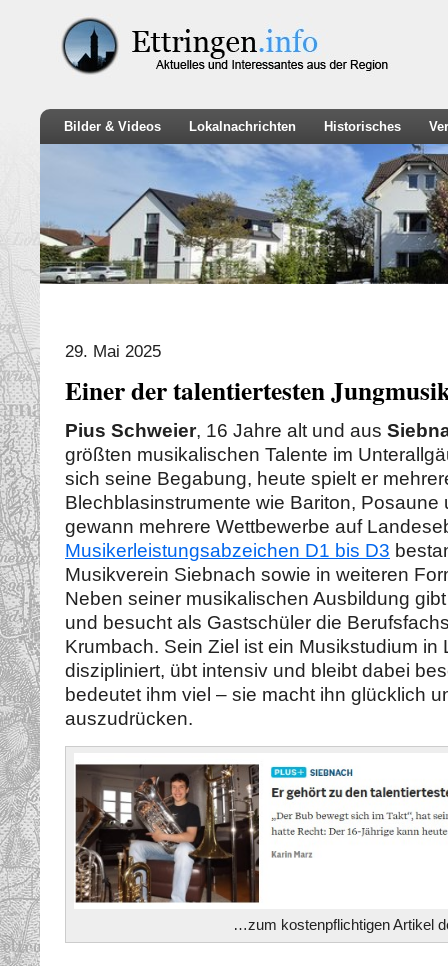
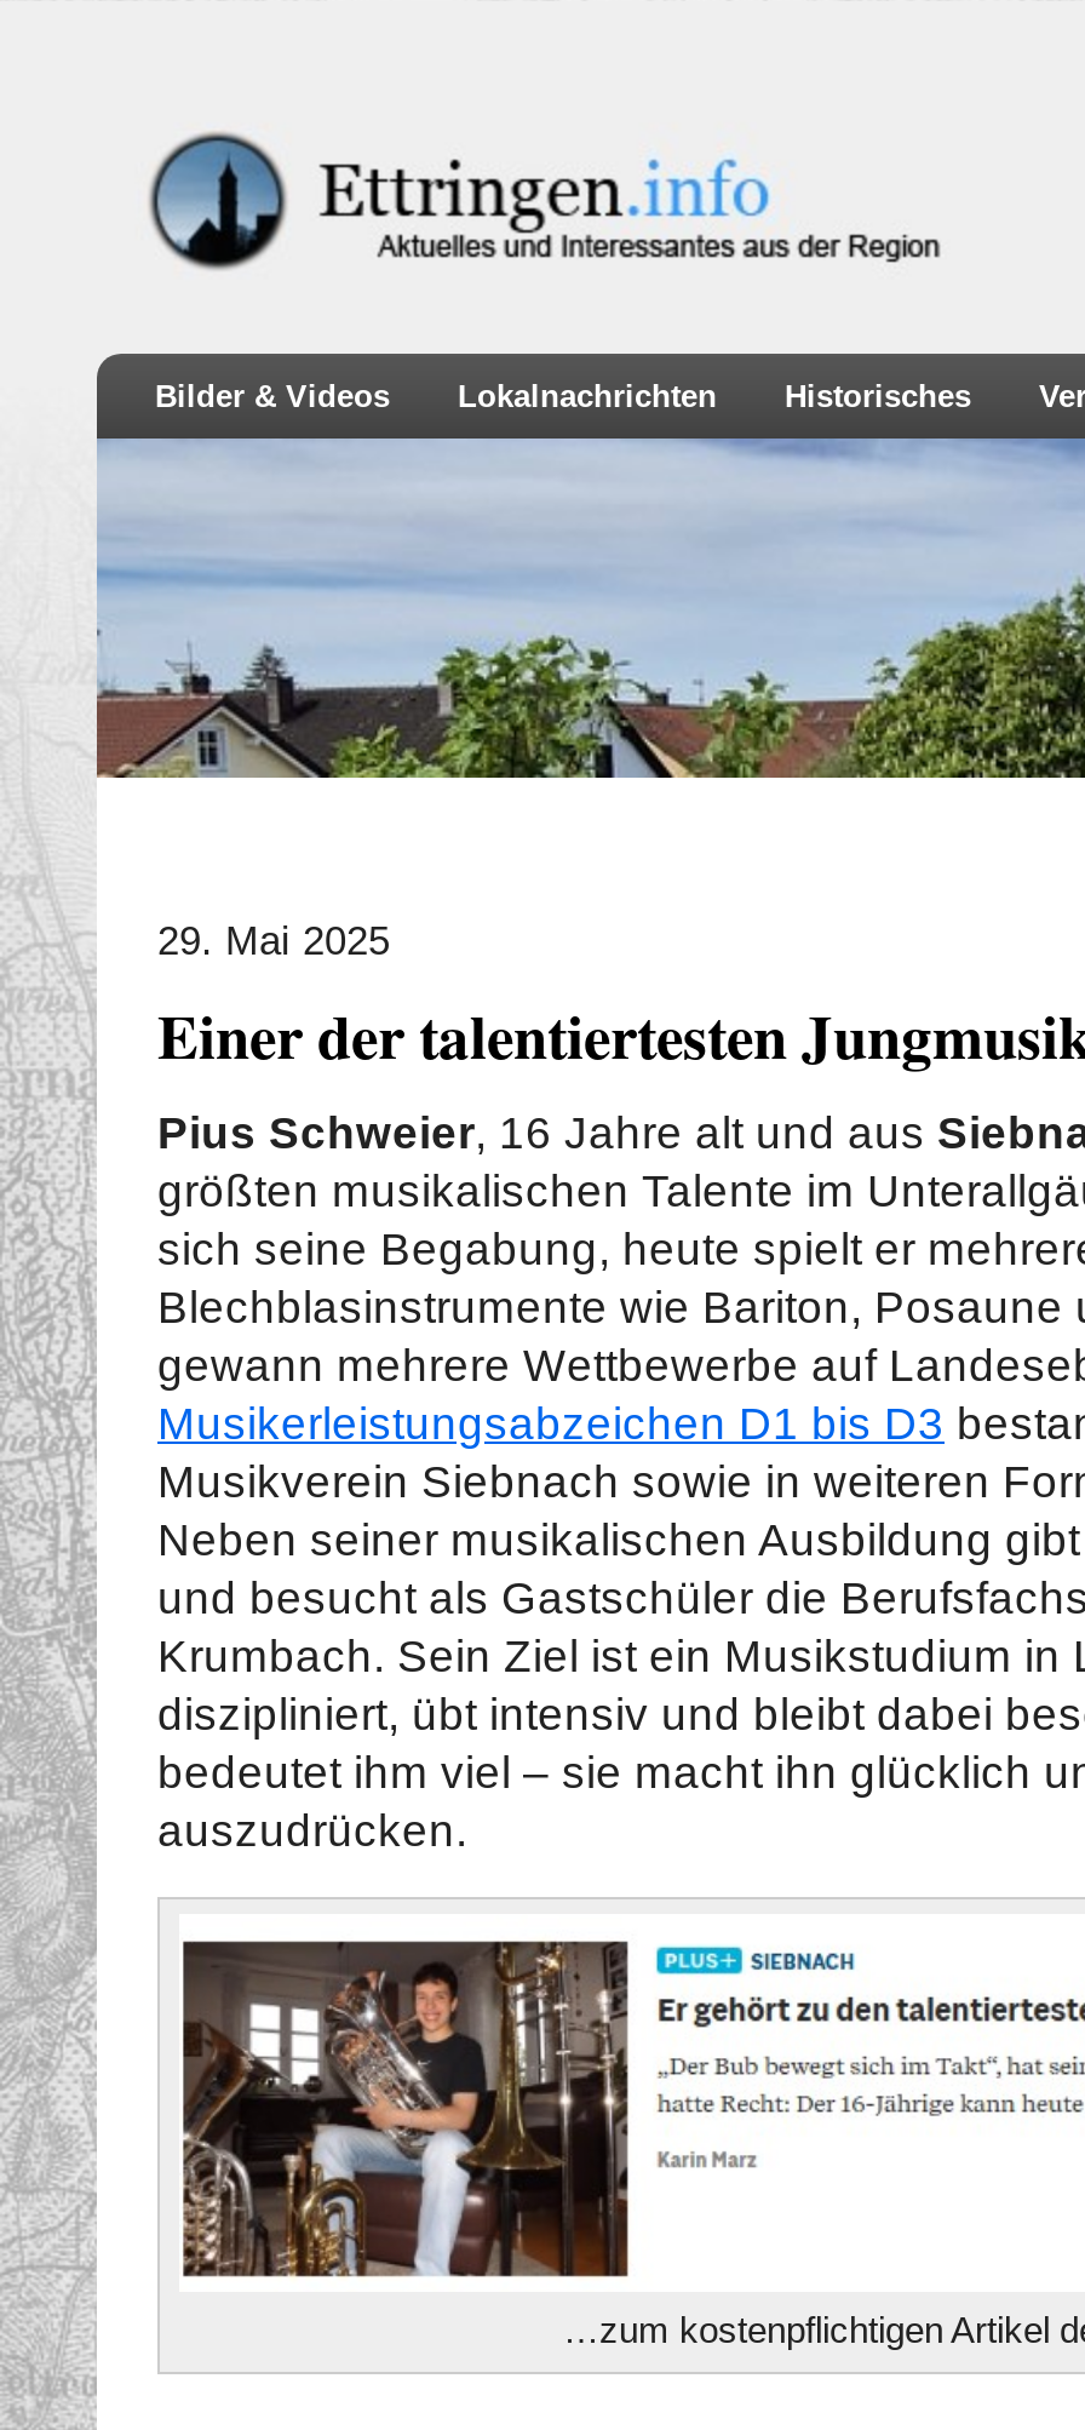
[39,144,445,285] [image] -> [97,439,1078,780] [image]

